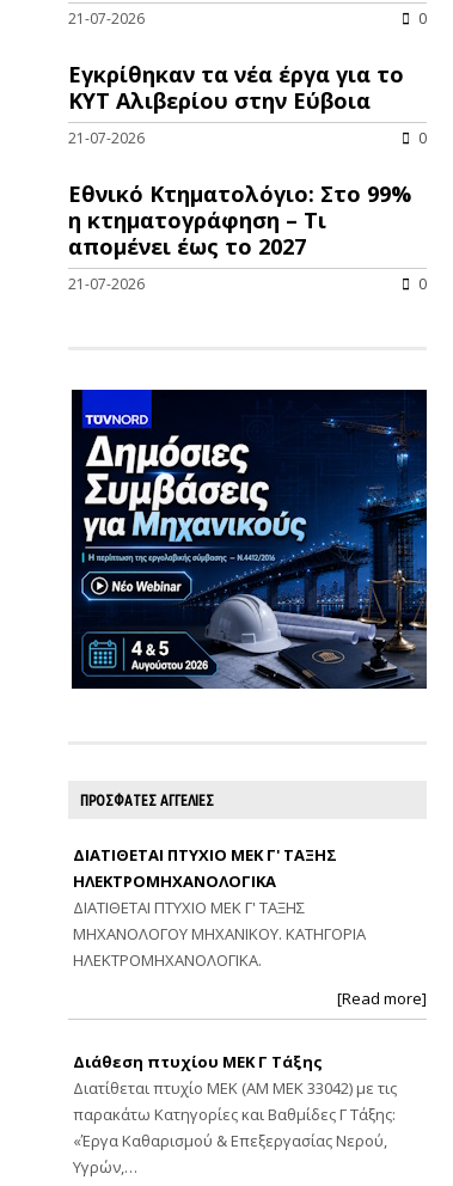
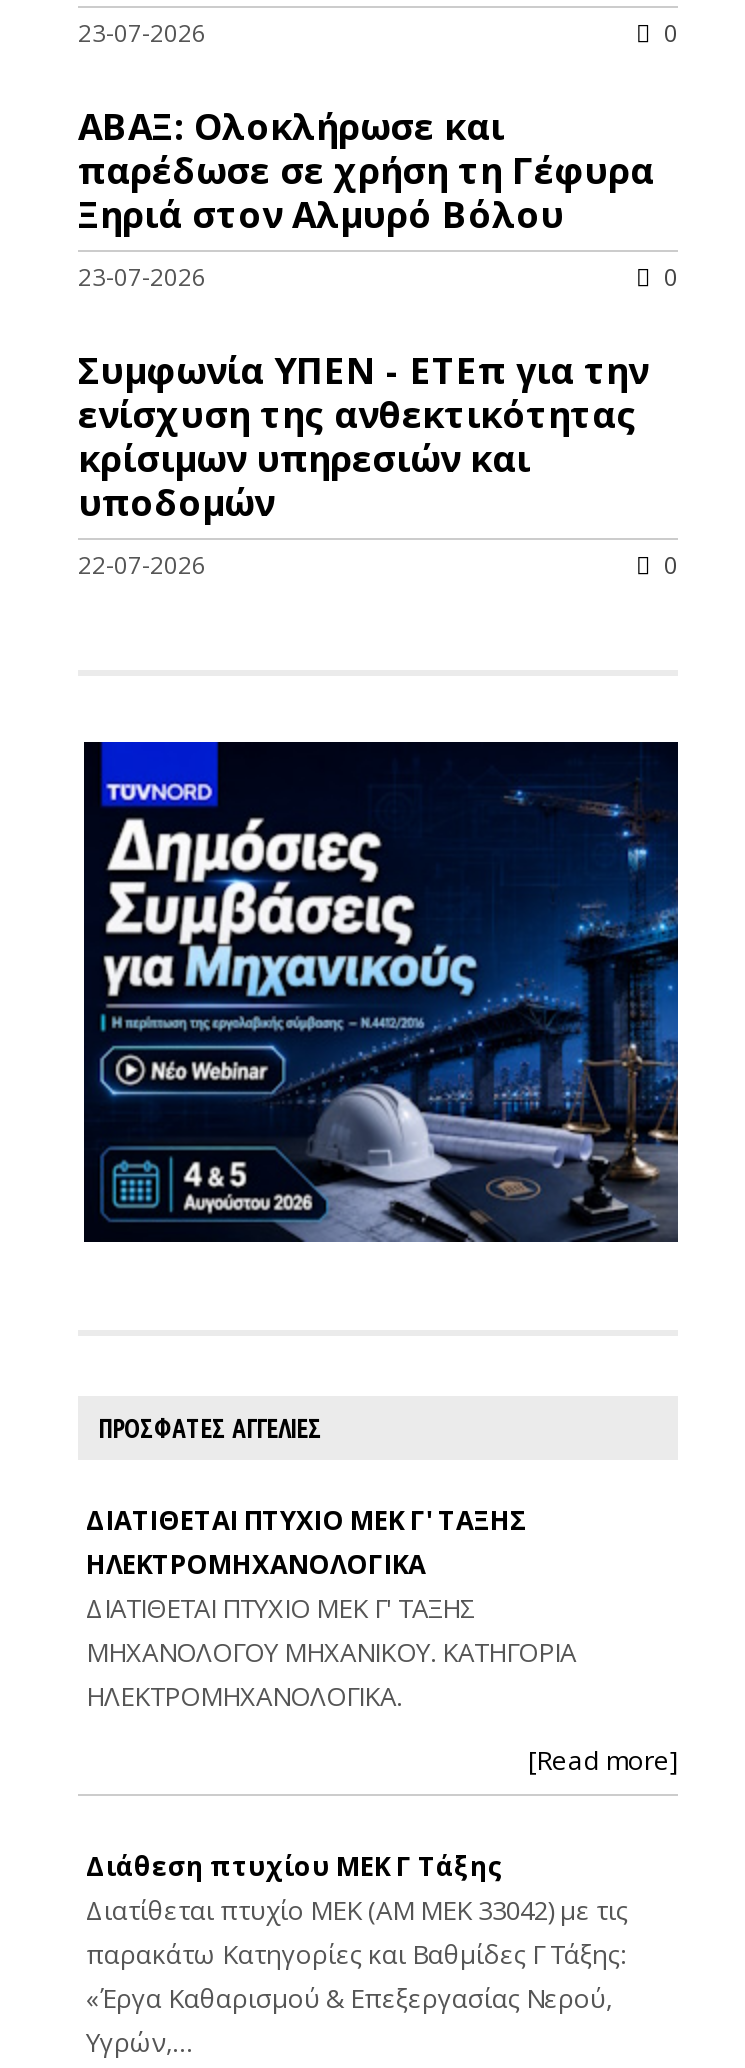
[68,9,145,29] 21-07-2026 -> [78,15,206,49] 23-07-2026
[68,60,404,115] Εγκρίθηκαν τα νέα έργα για το | ΚΥΤ Αλιβερίου στην Εύβοια -> [78,101,654,237] ΑΒΑΞ: Ολοκλήρωσε και | παρέδωσε σε χρήση τη Γέφυρα | Ξηριά στον Αλμυρό Βόλου
[68,128,145,149] 21-07-2026 -> [78,259,206,293] 23-07-2026
[68,180,411,261] Εθνικό Κτηματολόγιο: Στο 99% | η κτηματογράφηση – Τι | απομένει έως το 2027 -> [78,345,648,525] Συμφωνία ΥΠΕΝ - ΕΤΕπ για την | ενίσχυση της ανθεκτικότητας | κρίσιμων υπηρεσιών και | υποδομών
[68,274,145,294] 21-07-2026 -> [78,547,206,581] 22-07-2026

